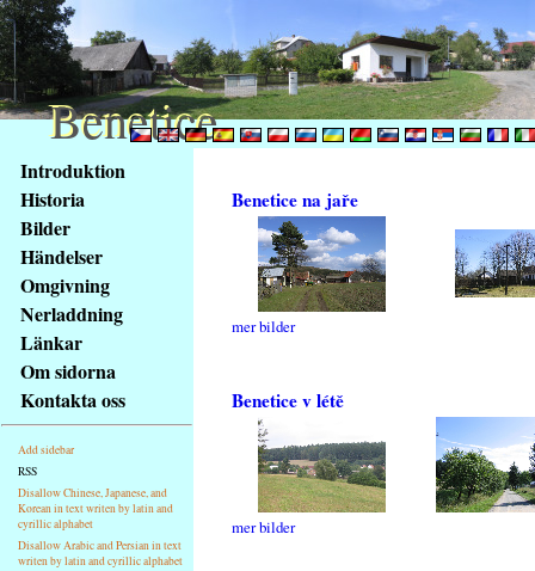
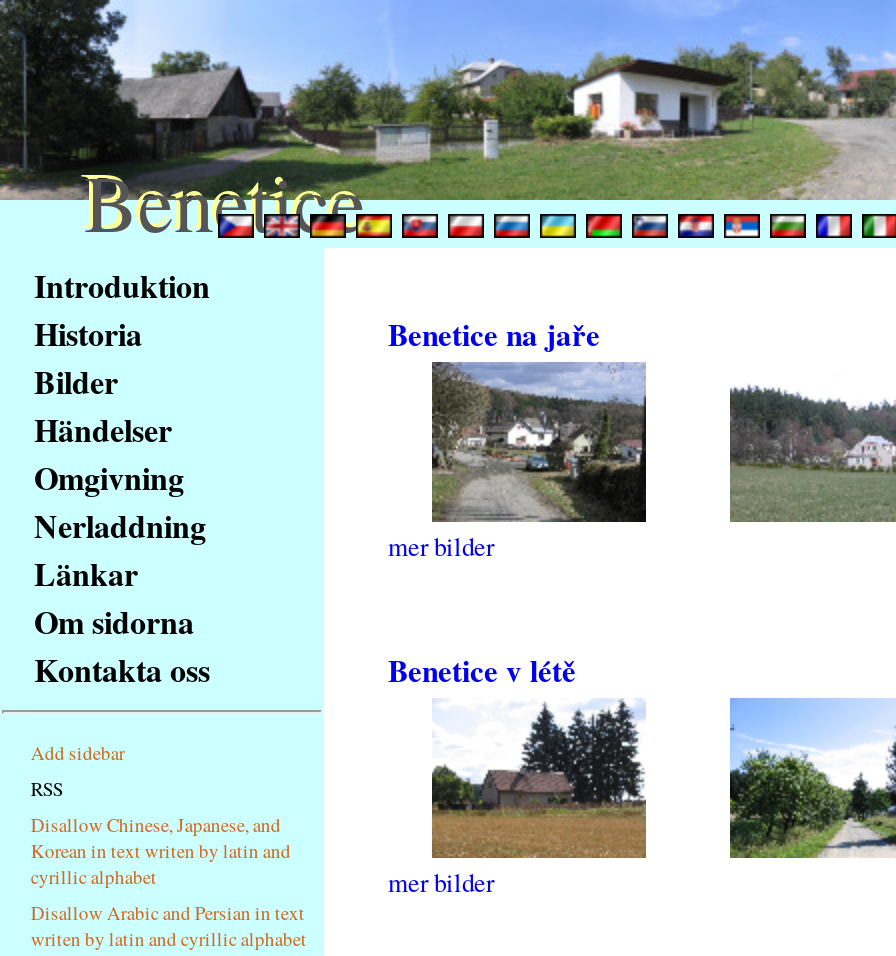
[257,216,387,312] [image] -> [430,362,648,522] [image]
[436,228,531,312] [image] -> [728,384,890,524] [image]
[257,418,387,512] [image] -> [430,698,646,856] [image]

